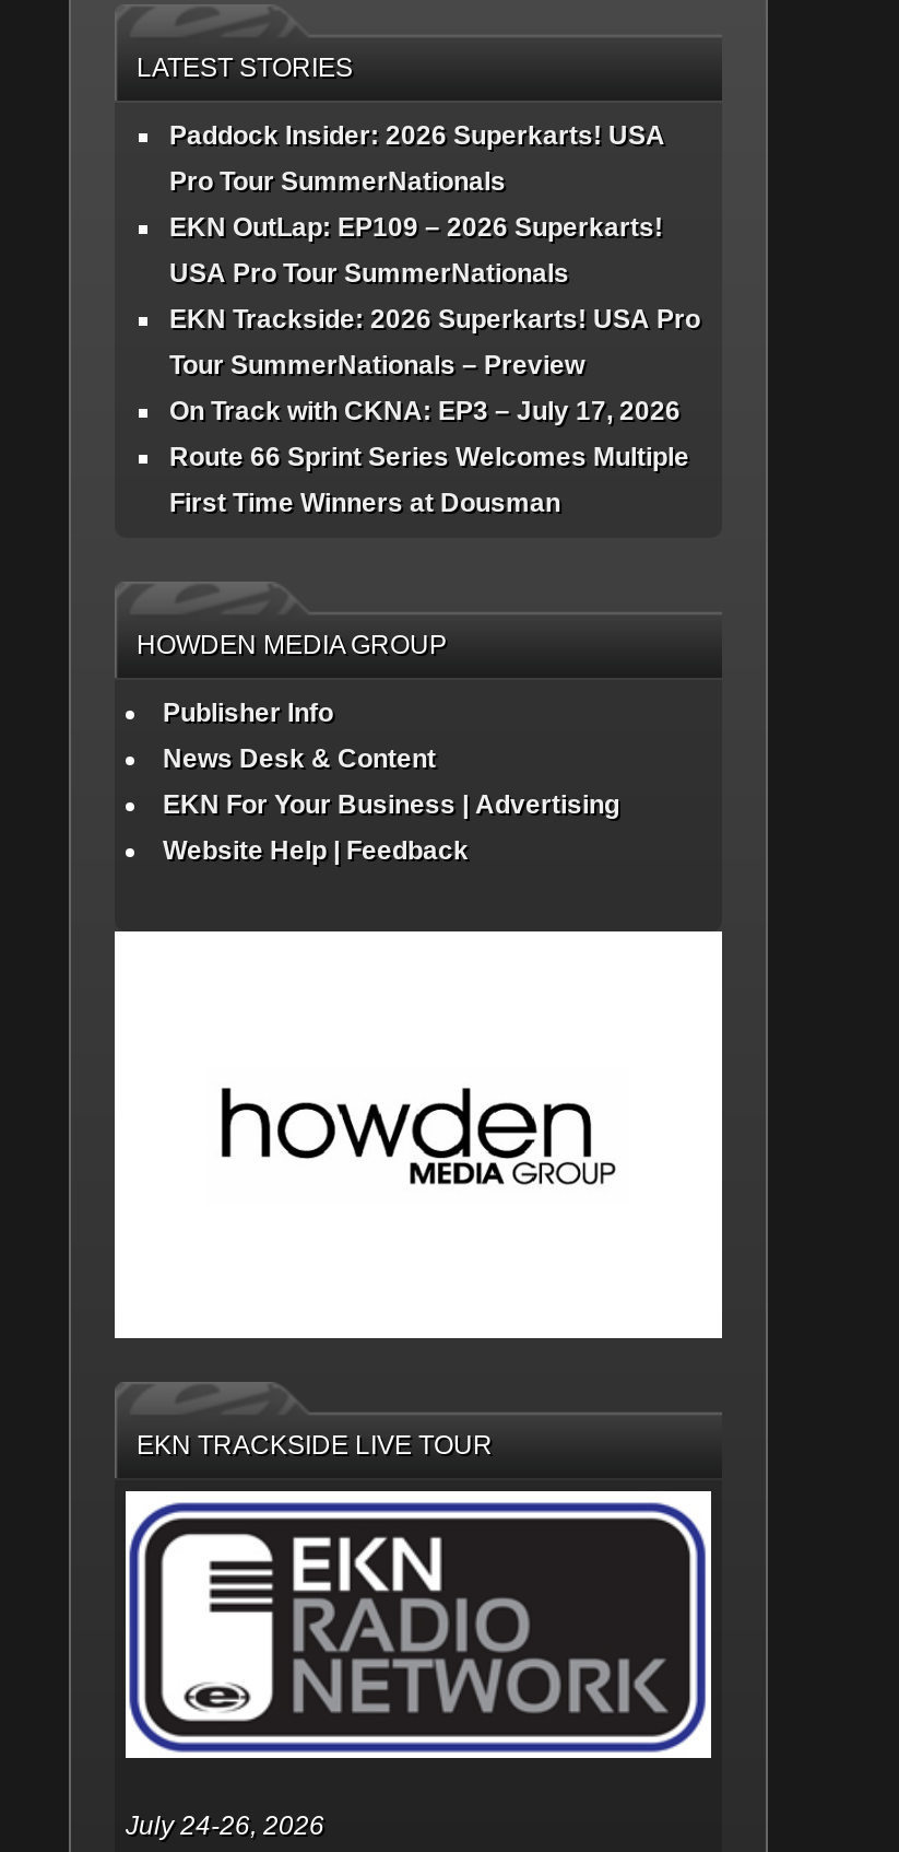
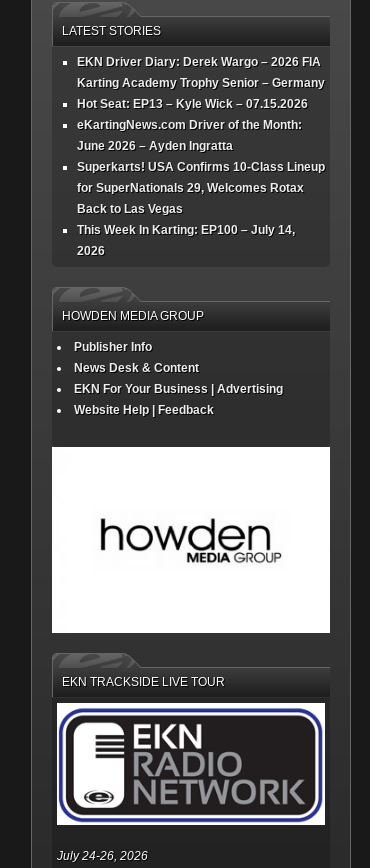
[169,121,700,519] Paddock Insider: 2026 Superkarts! USA | Pro Tour SummerNationals | EKN OutLap: EP109 – 2026 Superkarts! | USA Pro Tour SummerNationals | EKN Trackside: 2026 Superkarts! USA Pro | Tour SummerNationals – Preview | On Track with CKNA: EP3 – July 17, 2026 | Route 66 Sprint Series Welcomes Multiple | First Time Winners at Dousman -> [77,55,325,258] EKN Driver Diary: Derek Wargo – 2026 FIA | Karting Academy Trophy Senior – Germany | Hot Seat: EP13 – Kyle Wick – 07.15.2026 | eKartingNews.com Driver of the Month: | June 2026 – Ayden Ingratta | Superkarts! USA Confirms 10-Class Lineup | for SuperNationals 29, Welcomes Rotax | Back to Las Vegas | This Week In Karting: EP100 – July 14, | 2026

